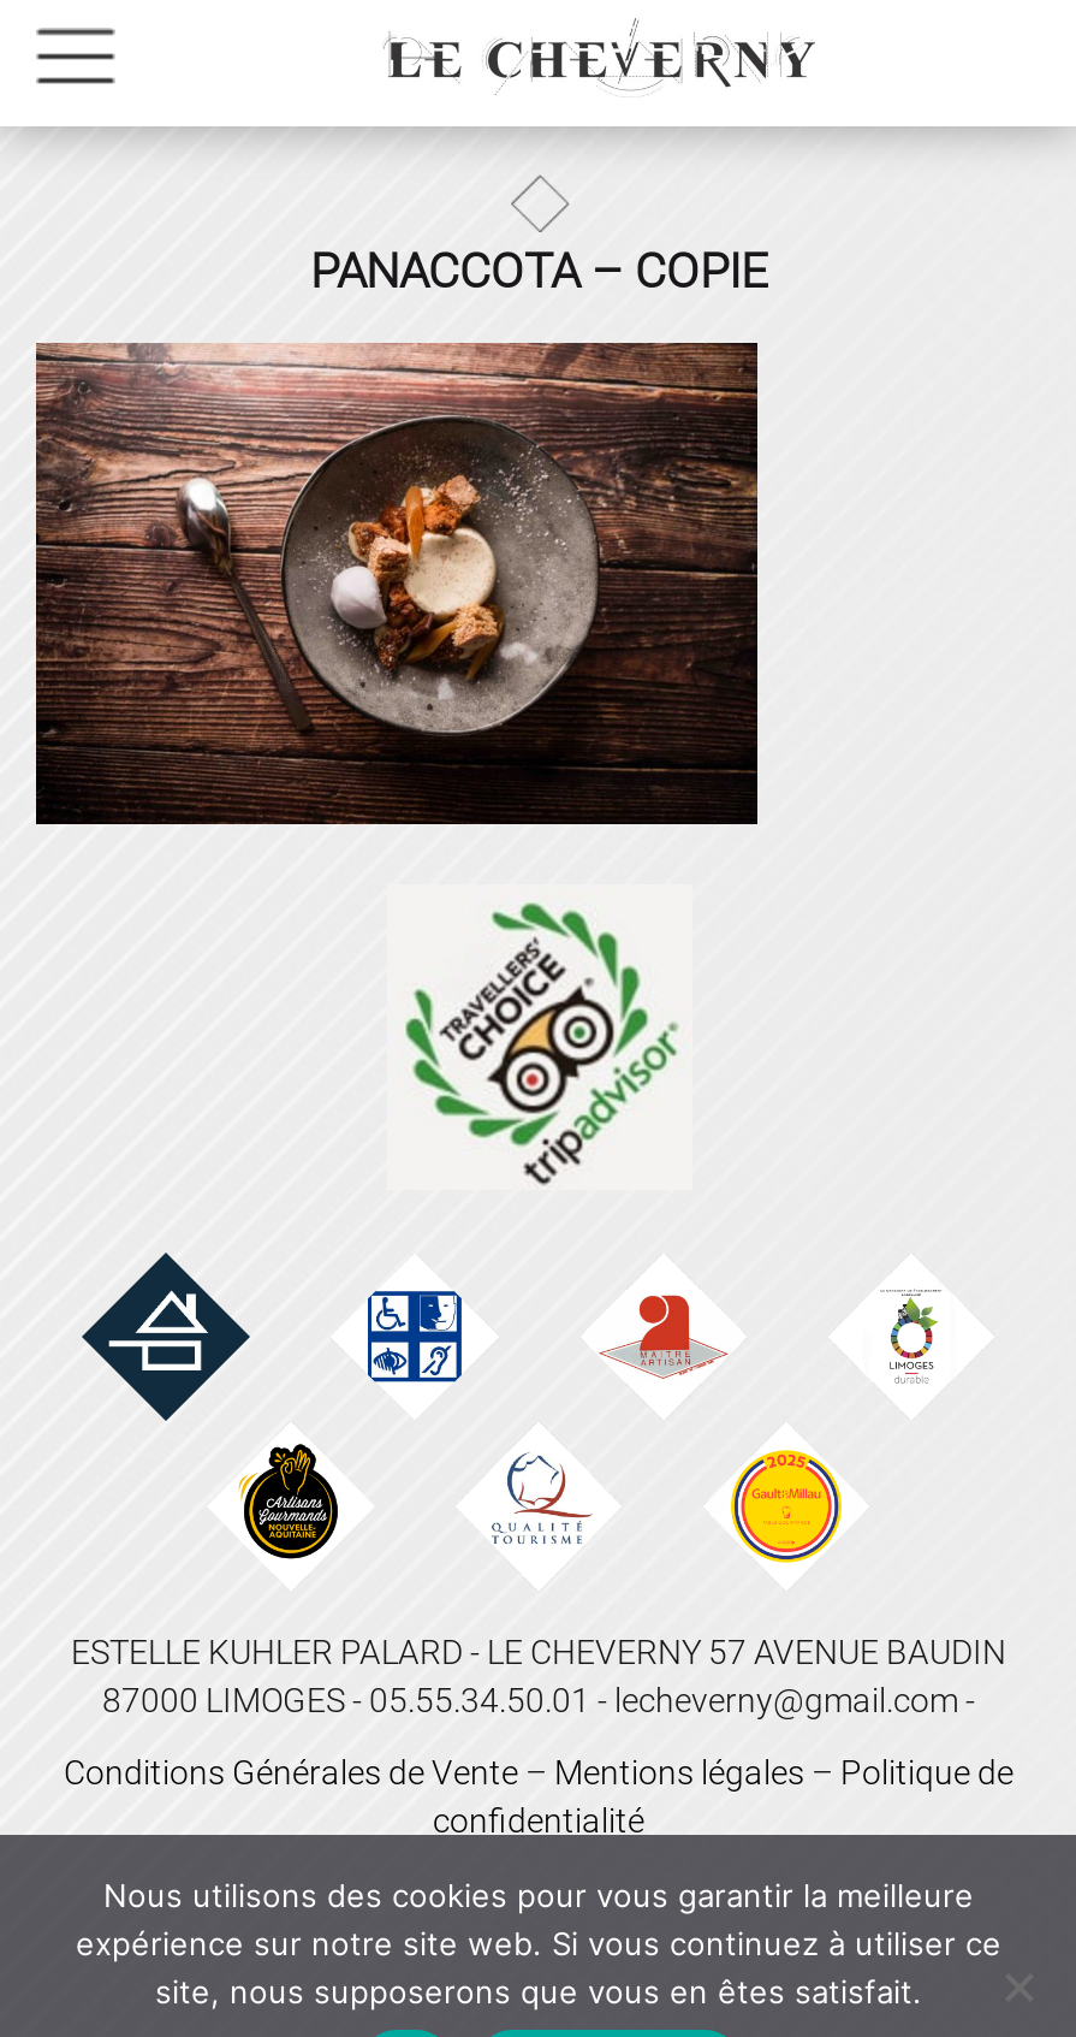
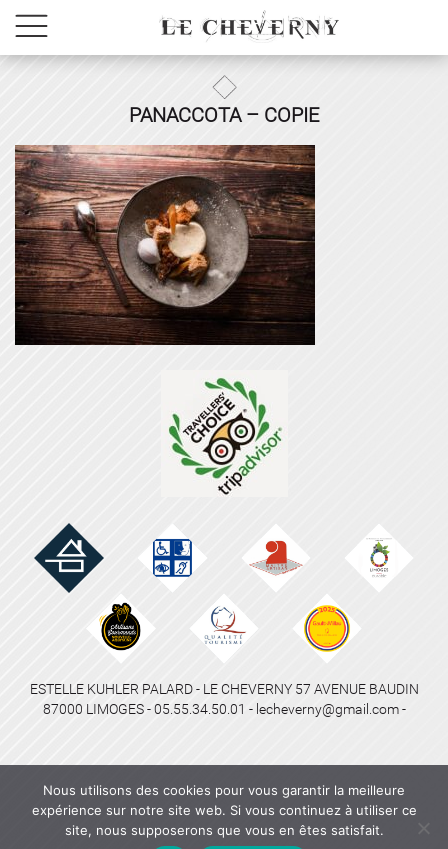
[64,1752,1013,1839] Conditions Générales de Vente – Mentions légales – Politique de | confidentialité -> none

